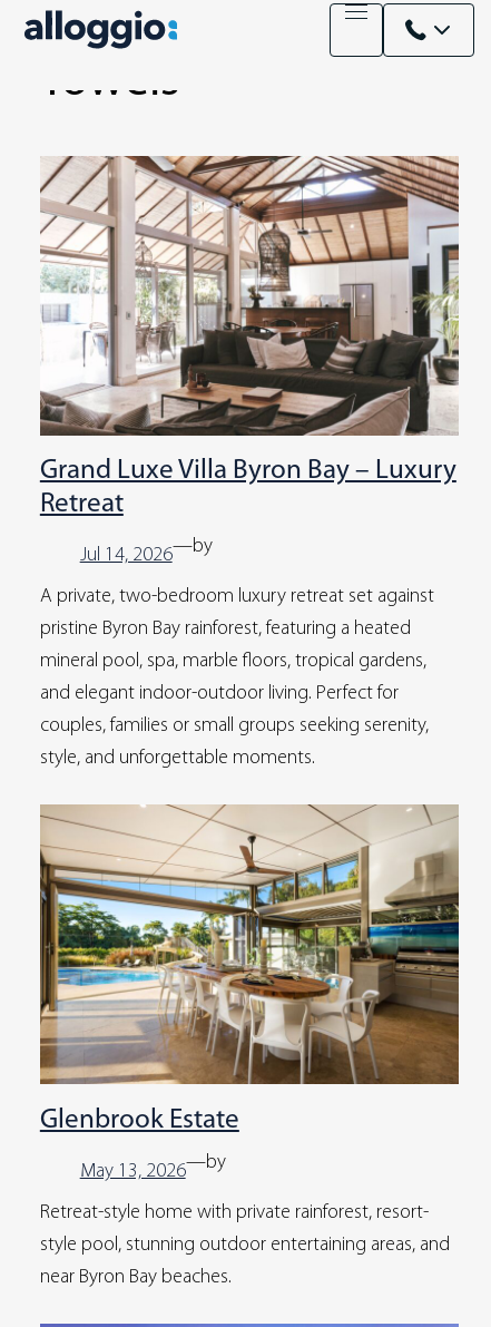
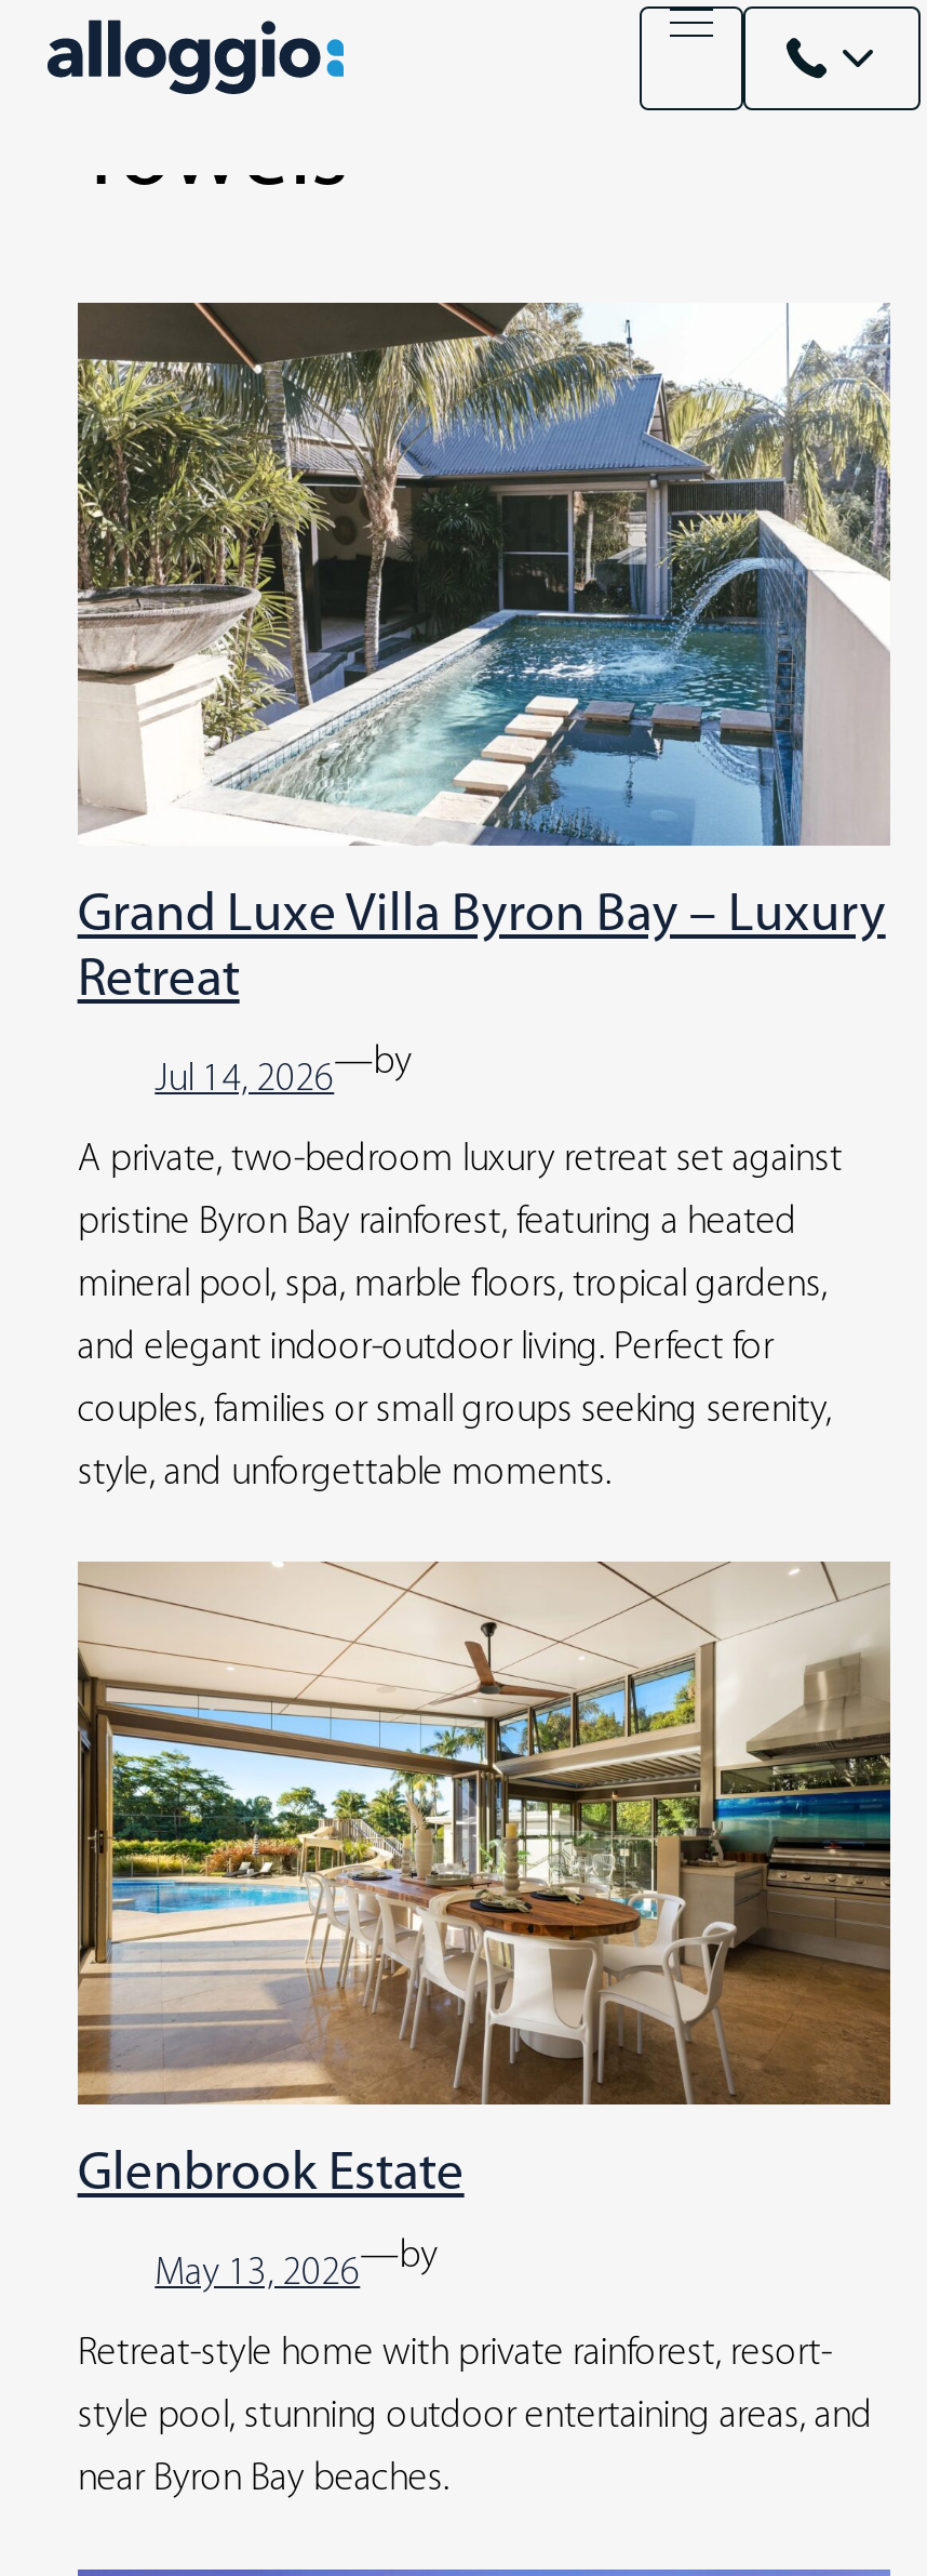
[39,155,460,437] [image] -> [76,301,890,848] [image]

